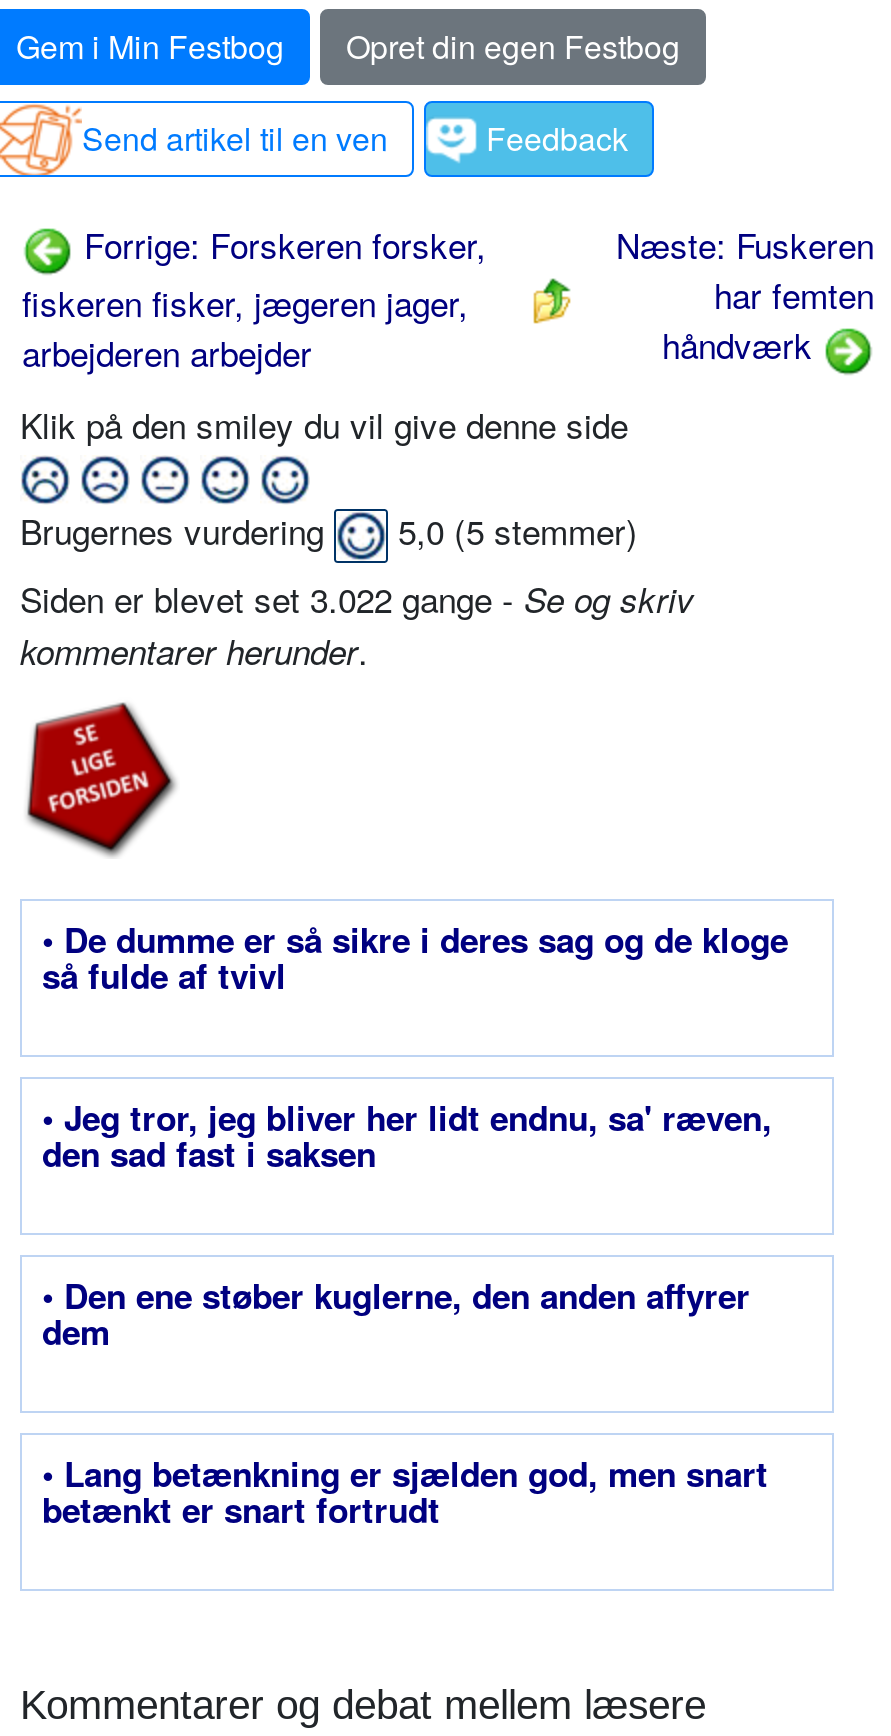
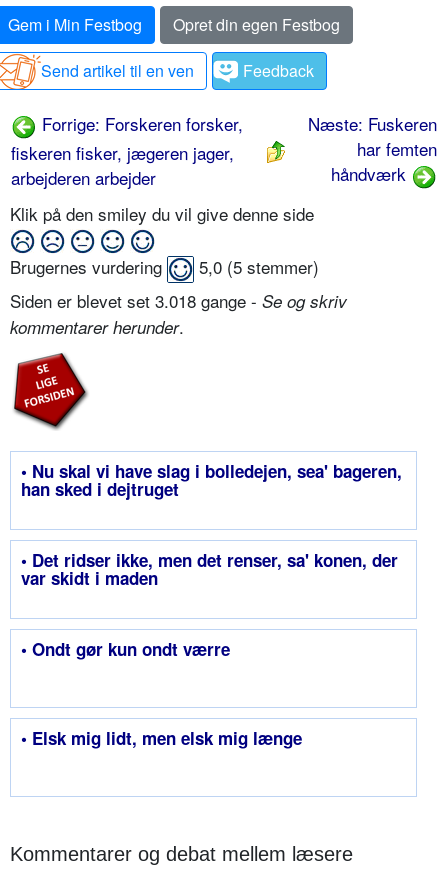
[20,573,694,623] Siden er blevet set 3.022 gange - Se og skriv -> [10,288,347,313] Siden er blevet set 3.018 gange - Se og skriv
[42,915,788,999] • De dumme er så sikre i deres sag og de kloge | så fulde af tvivl -> [21,459,402,501] • Nu skal vi have slag i bolledejen, sea' bageren, | han sked i dejtruget
[42,1093,772,1177] • Jeg tror, jeg bliver her lidt endnu, sa' ræven, | den sad fast i saksen -> [21,548,398,590] • Det ridser ikke, men det renser, sa' konen, der | var skidt i maden
[42,1271,750,1355] • Den ene støber kuglerne, den anden affyrer | dem -> [21,637,230,661] • Ondt gør kun ondt værre
[42,1449,768,1533] • Lang betænkning er sjælden god, men snart | betænkt er snart fortrudt -> [21,726,302,750] • Elsk mig lidt, men elsk mig længe

